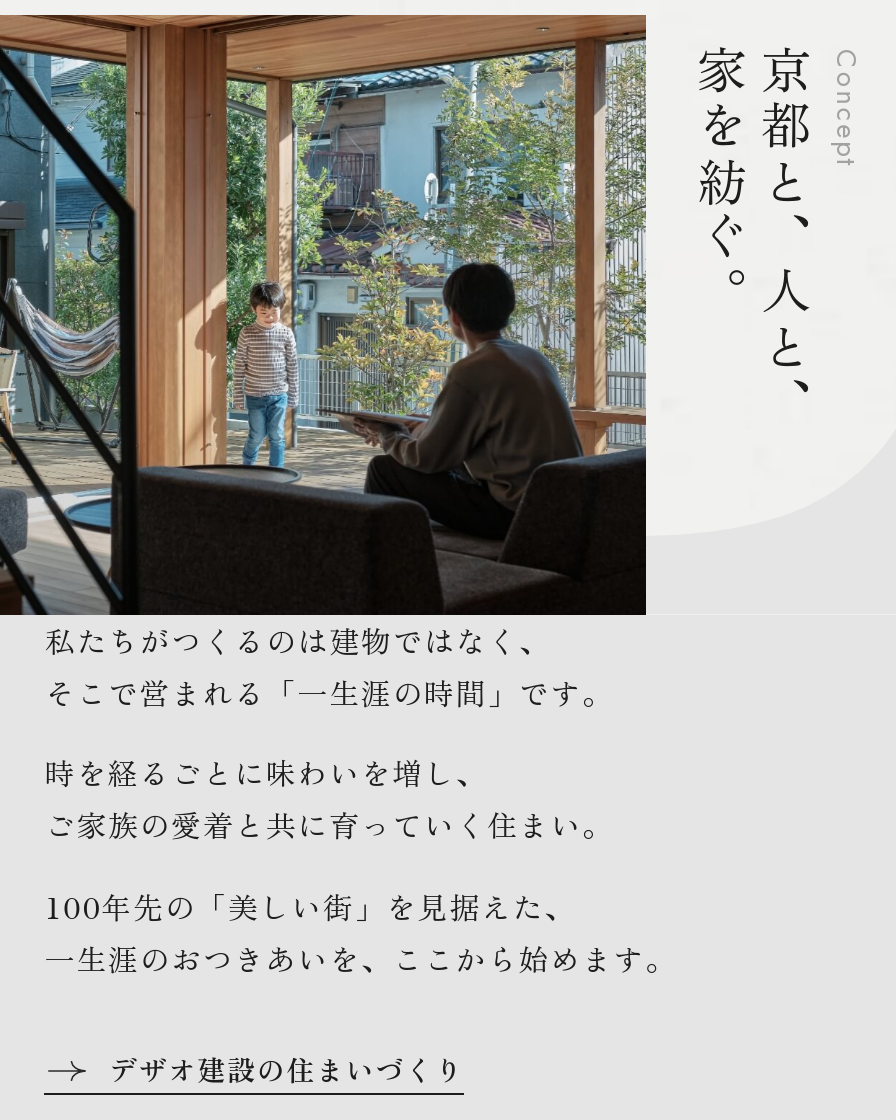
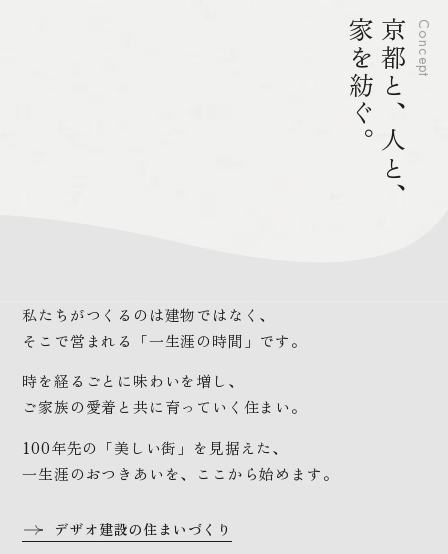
[6,13,648,617] [image] -> none

